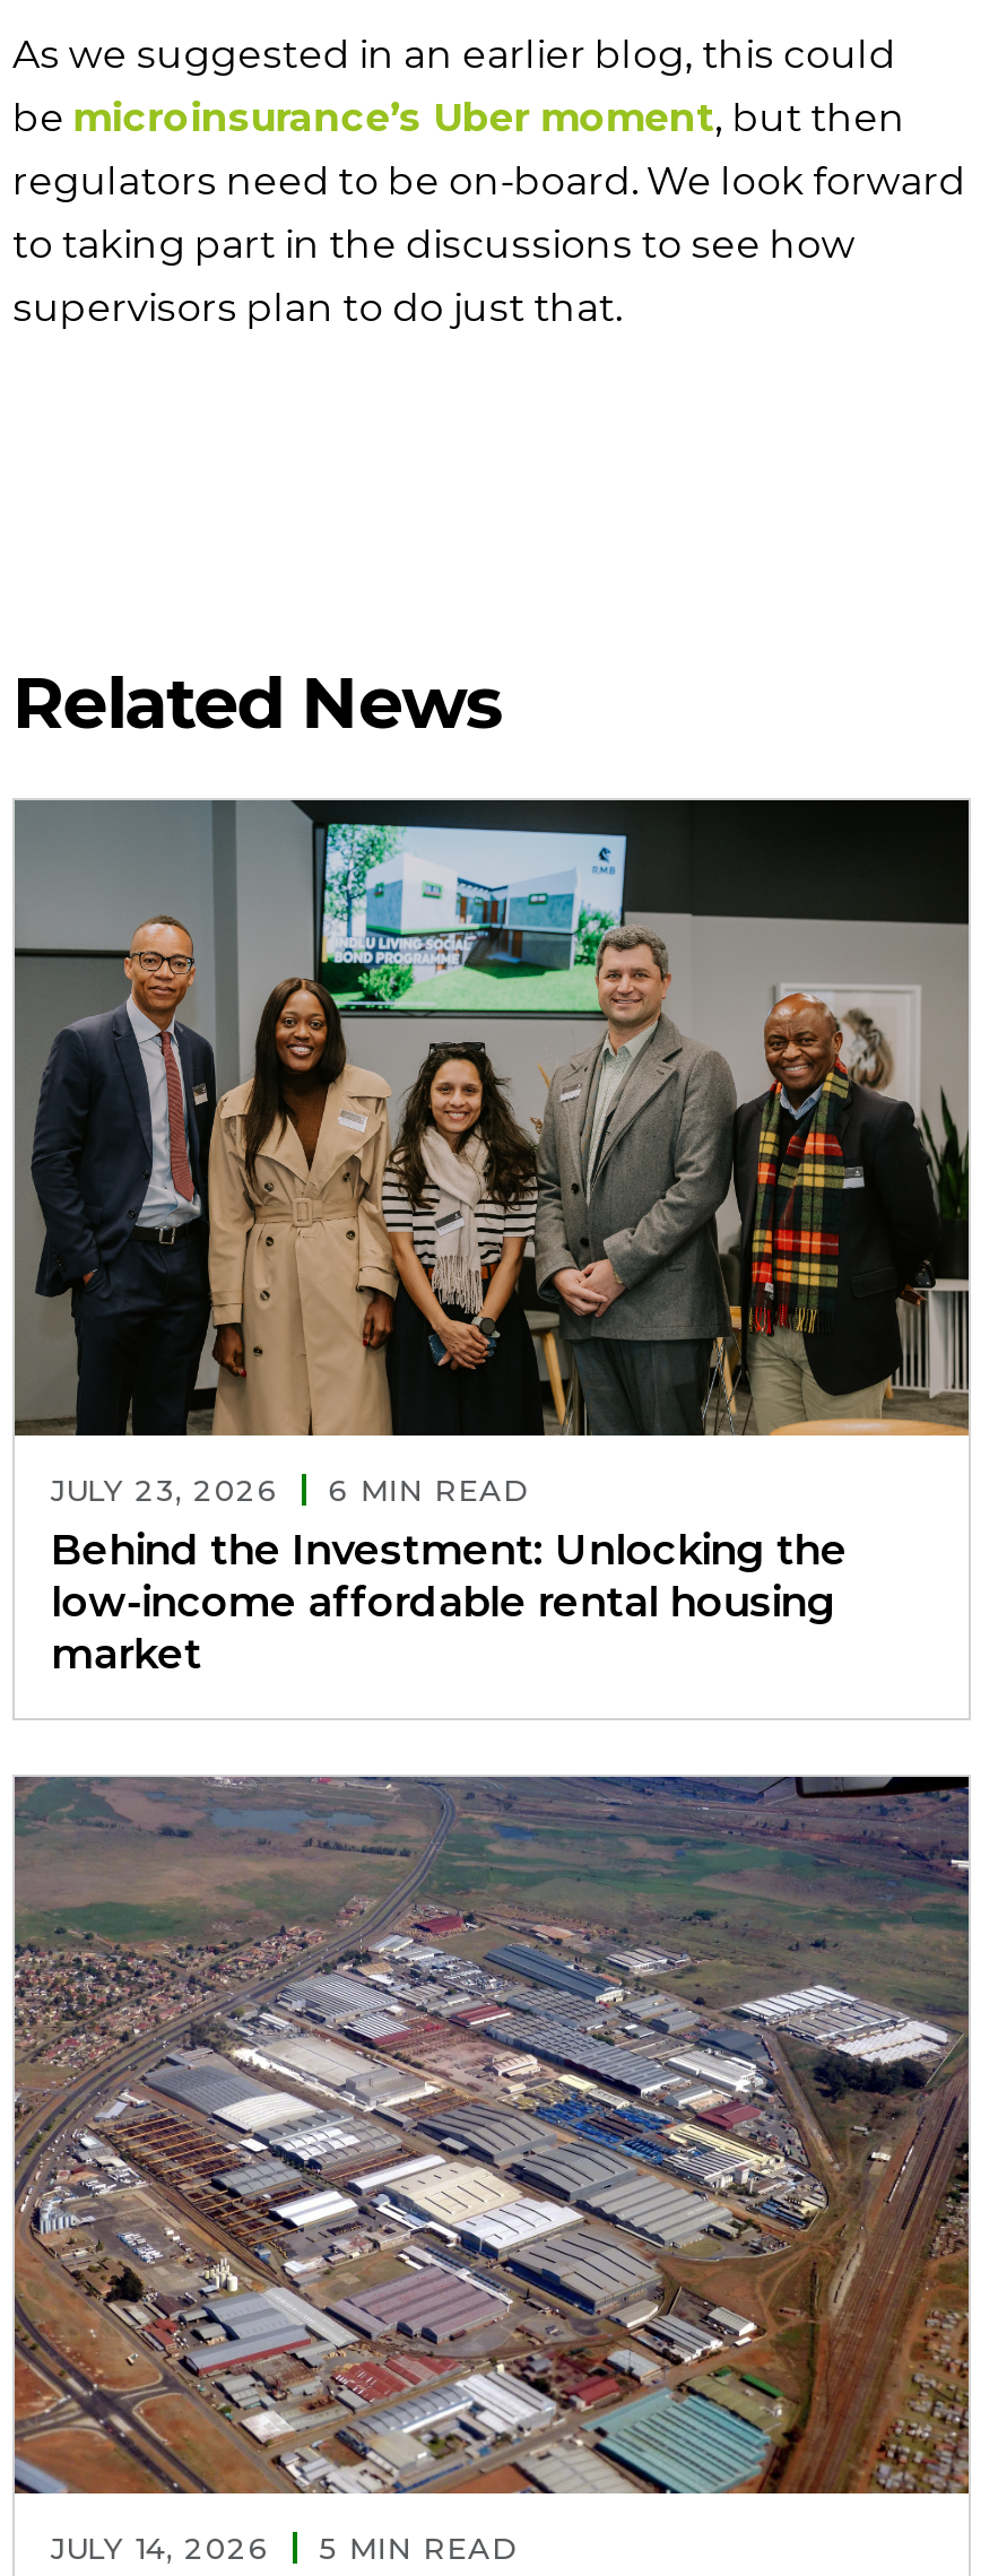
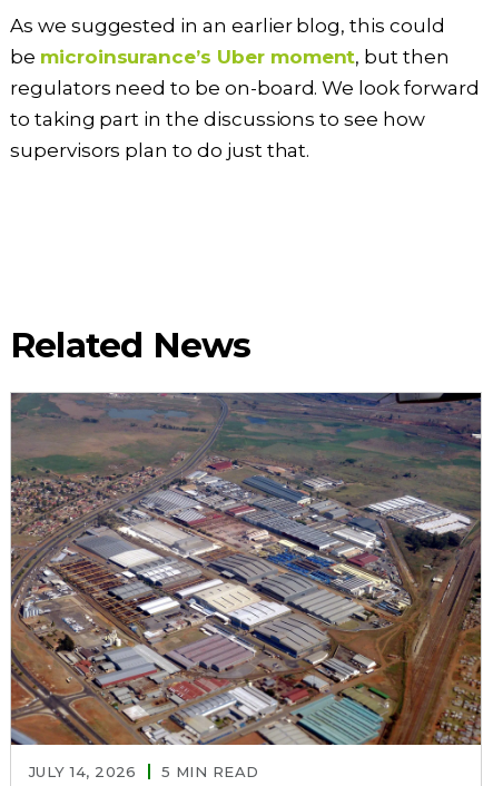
[15,798,969,1680] [image] | JULY 23, 2026 | 6 MIN READ | Behind the Investment: Unlocking the | low-income affordable rental housing | market -> none

